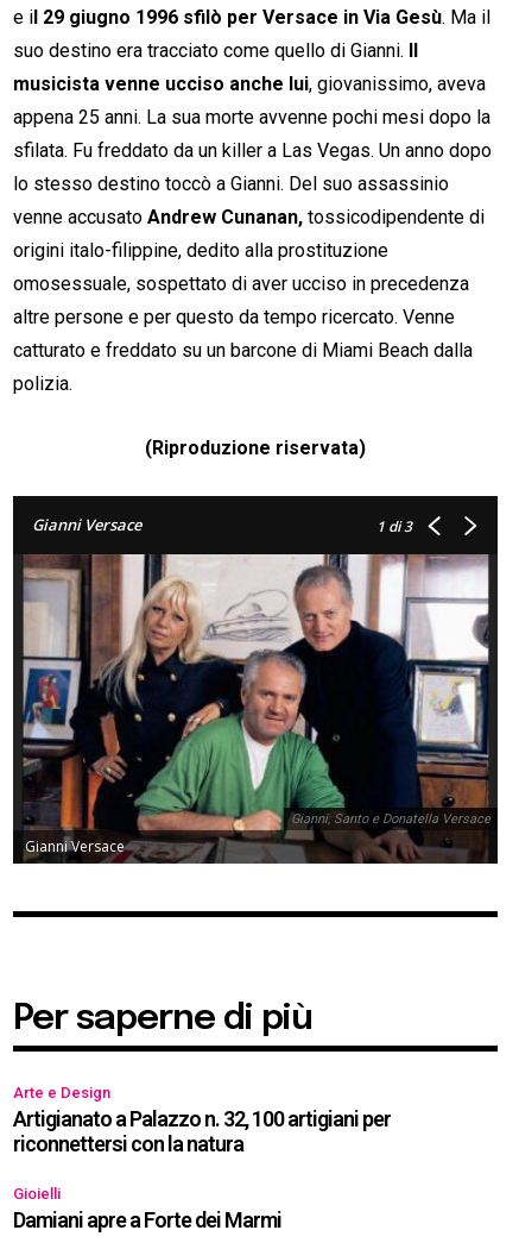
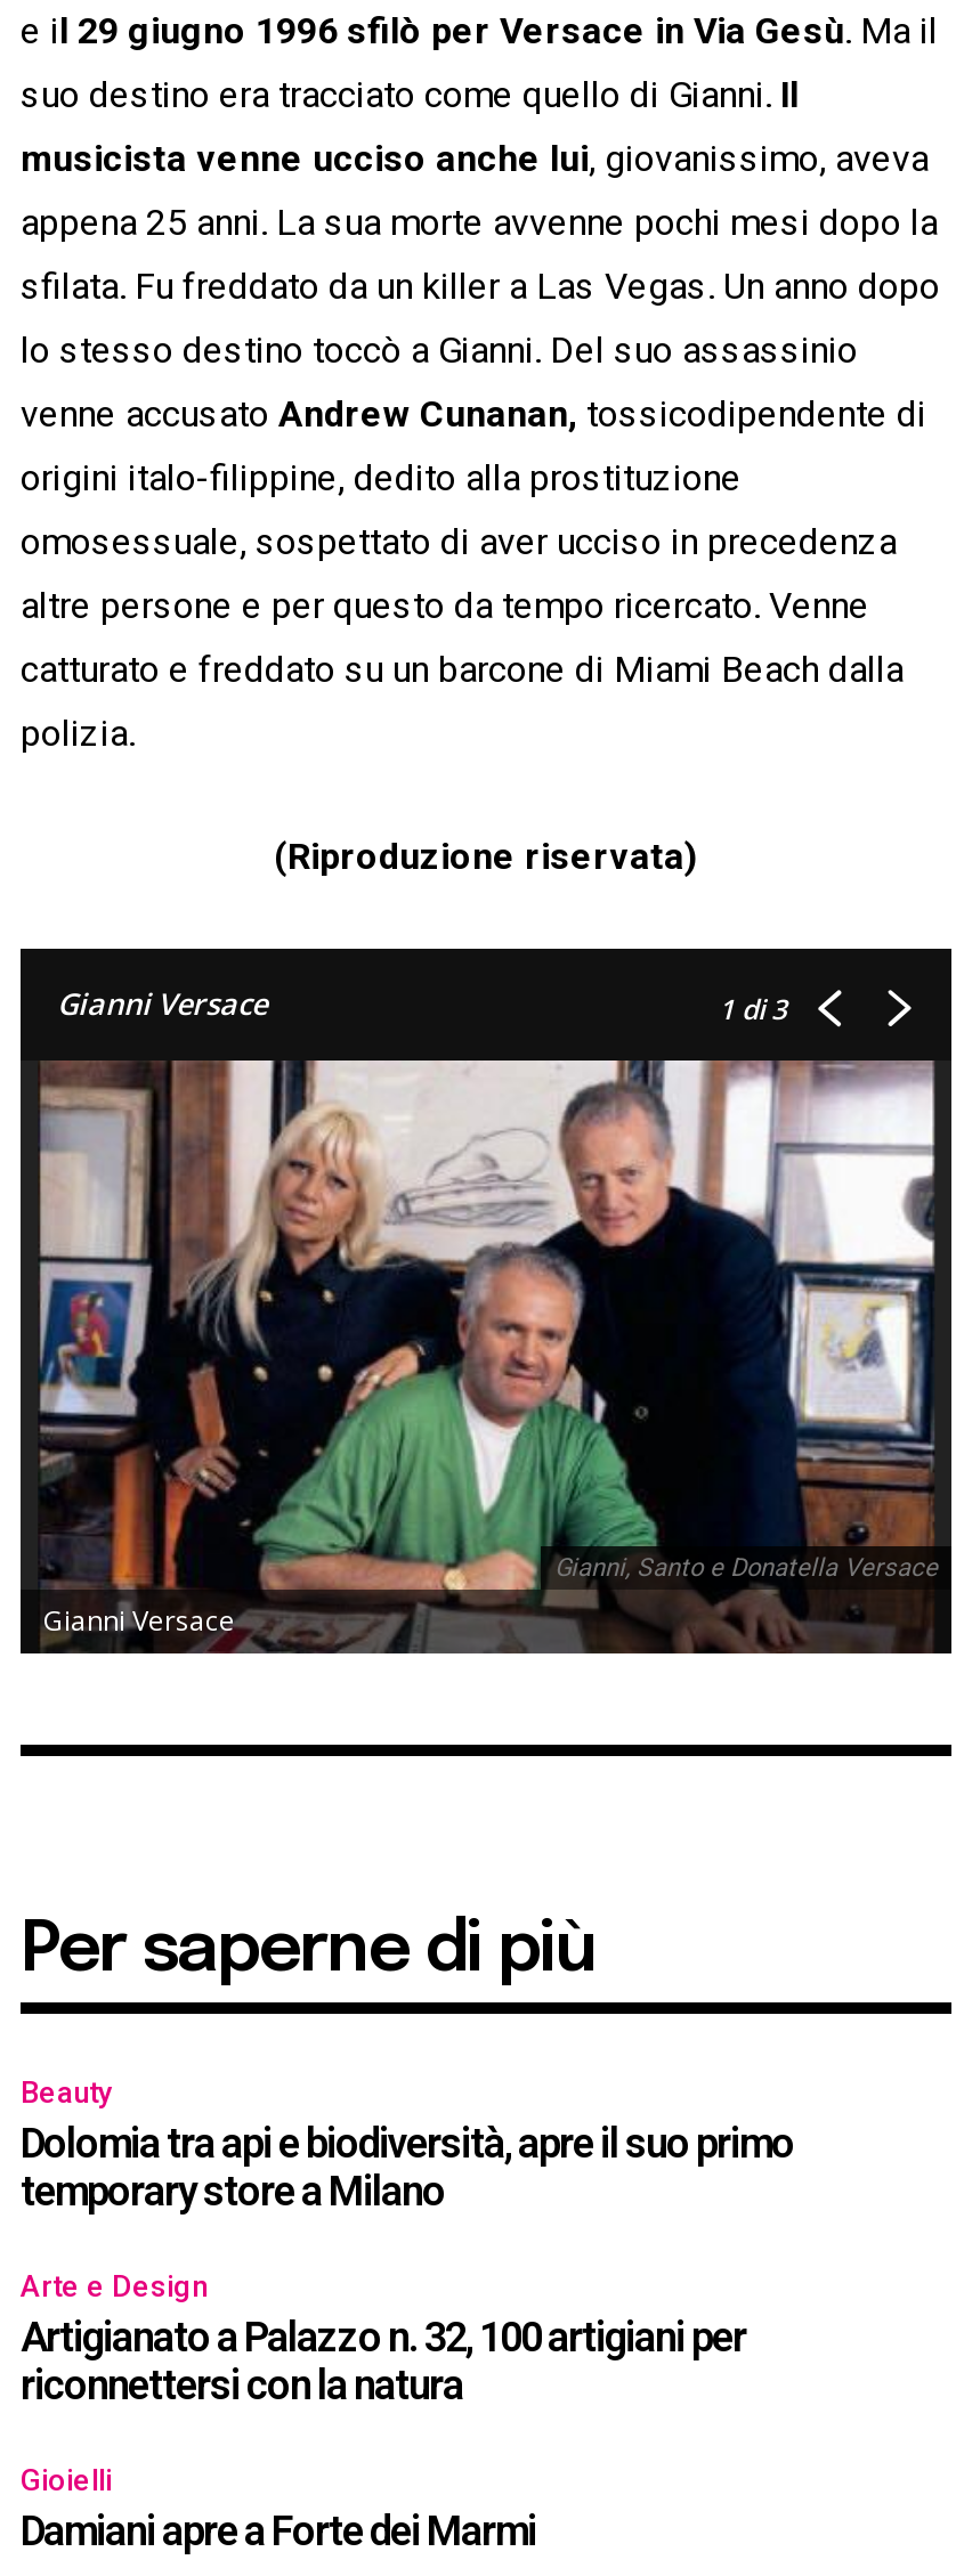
none -> [21,2077,794,2216] Beauty | Dolomia tra api e biodiversità, apre il suo primo | temporary store a Milano

